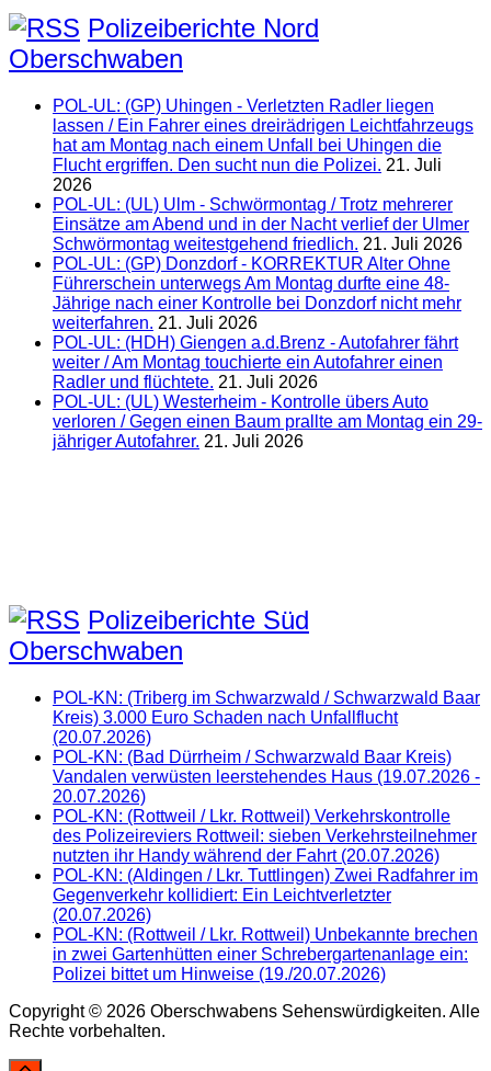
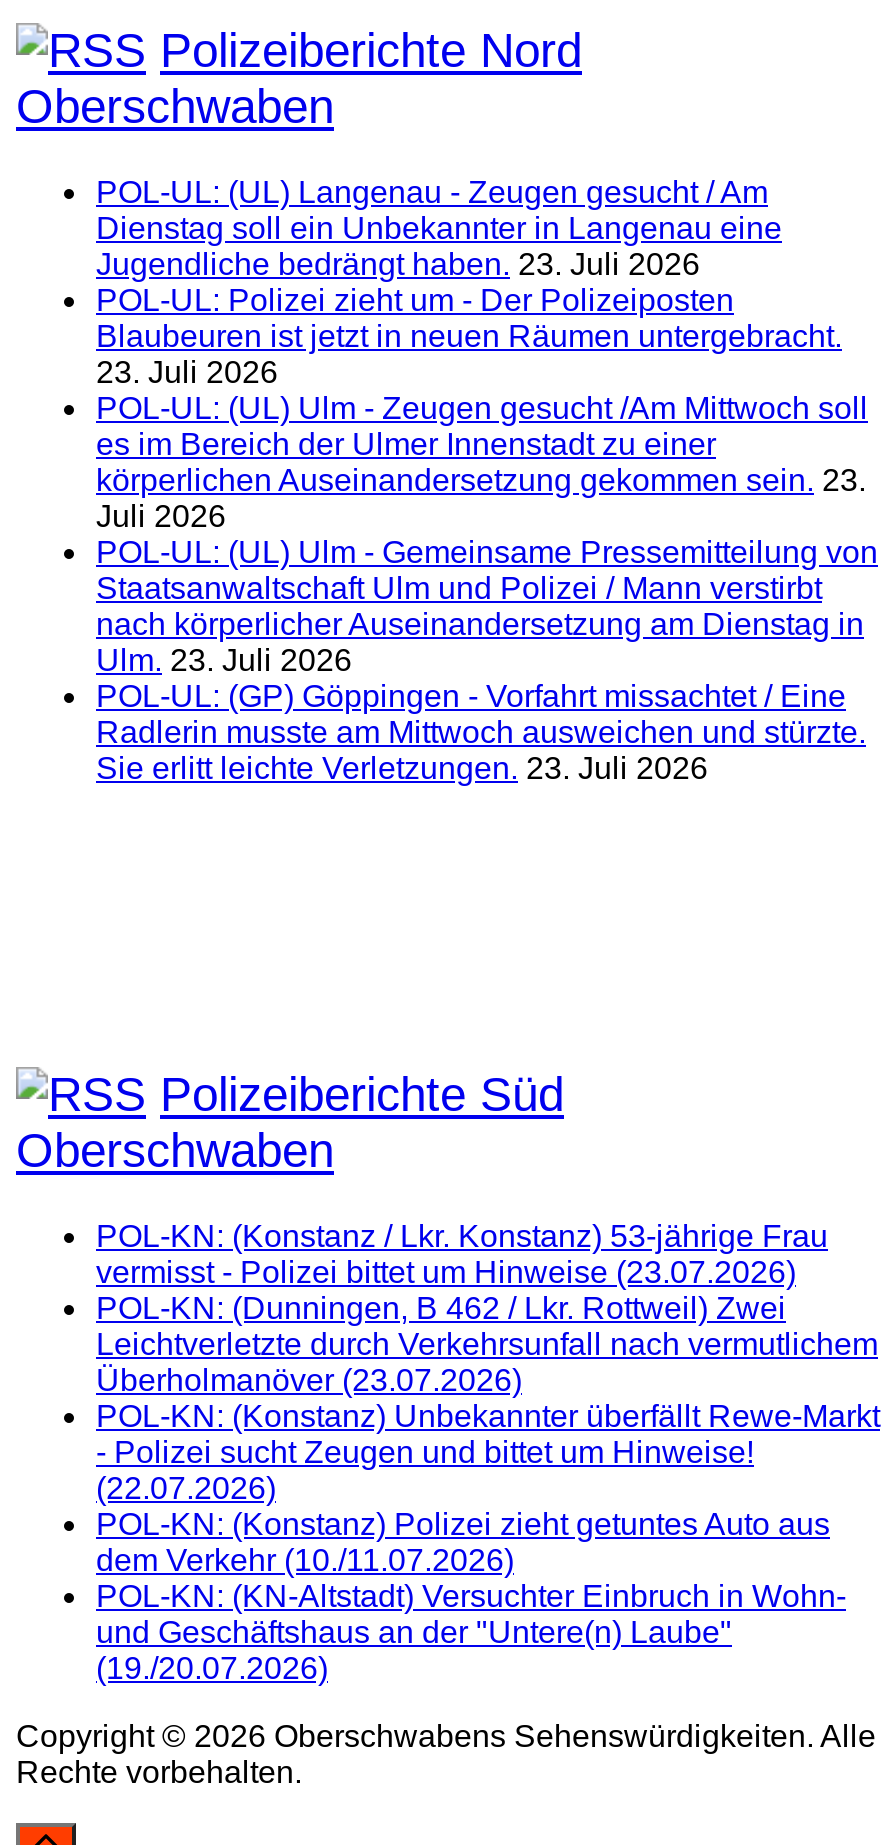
[53,96,482,450] POL-UL: (GP) Uhingen - Verletzten Radler liegen | lassen / Ein Fahrer eines dreirädrigen Leichtfahrzeugs | hat am Montag nach einem Unfall bei Uhingen die | Flucht ergriffen. Den sucht nun die Polizei. 21. Juli | 2026 | POL-UL: (UL) Ulm - Schwörmontag / Trotz mehrerer | Einsätze am Abend und in der Nacht verlief der Ulmer | Schwörmontag weitestgehend friedlich. 21. Juli 2026 | POL-UL: (GP) Donzdorf - KORREKTUR Alter Ohne | Führerschein unterwegs Am Montag durfte eine 48- | Jährige nach einer Kontrolle bei Donzdorf nicht mehr | weiterfahren. 21. Juli 2026 | POL-UL: (HDH) Giengen a.d.Brenz - Autofahrer fährt | weiter / Am Montag touchierte ein Autofahrer einen | Radler und flüchtete. 21. Juli 2026 | POL-UL: (UL) Westerheim - Kontrolle übers Auto | verloren / Gegen einen Baum prallte am Montag ein 29- | jähriger Autofahrer. 21. Juli 2026 -> [96,175,878,785] POL-UL: (UL) Langenau - Zeugen gesucht / Am | Dienstag soll ein Unbekannter in Langenau eine | Jugendliche bedrängt haben. 23. Juli 2026 | POL-UL: Polizei zieht um - Der Polizeiposten | Blaubeuren ist jetzt in neuen Räumen untergebracht. | 23. Juli 2026 | POL-UL: (UL) Ulm - Zeugen gesucht /Am Mittwoch soll | es im Bereich der Ulmer Innenstadt zu einer | körperlichen Auseinandersetzung gekommen sein. 23. | Juli 2026 | POL-UL: (UL) Ulm - Gemeinsame Pressemitteilung von | Staatsanwaltschaft Ulm und Polizei / Mann verstirbt | nach körperlicher Auseinandersetzung am Dienstag in | Ulm. 23. Juli 2026 | POL-UL: (GP) Göppingen - Vorfahrt missachtet / Eine | Radlerin musste am Mittwoch ausweichen und stürzte. | Sie erlitt leichte Verletzungen. 23. Juli 2026
[53,688,480,983] POL-KN: (Triberg im Schwarzwald / Schwarzwald Baar | Kreis) 3.000 Euro Schaden nach Unfallflucht | (20.07.2026) | POL-KN: (Bad Dürrheim / Schwarzwald Baar Kreis) | Vandalen verwüsten leerstehendes Haus (19.07.2026 - | 20.07.2026) | POL-KN: (Rottweil / Lkr. Rottweil) Verkehrskontrolle | des Polizeireviers Rottweil: sieben Verkehrsteilnehmer | nutzten ihr Handy während der Fahrt (20.07.2026) | POL-KN: (Aldingen / Lkr. Tuttlingen) Zwei Radfahrer im | Gegenverkehr kollidiert: Ein Leichtverletzter | (20.07.2026) | POL-KN: (Rottweil / Lkr. Rottweil) Unbekannte brechen | in zwei Gartenhütten einer Schrebergartenanlage ein: | Polizei bittet um Hinweise (19./20.07.2026) -> [96,1218,880,1684] POL-KN: (Konstanz / Lkr. Konstanz) 53-jährige Frau | vermisst - Polizei bittet um Hinweise (23.07.2026) | POL-KN: (Dunningen, B 462 / Lkr. Rottweil) Zwei | Leichtverletzte durch Verkehrsunfall nach vermutlichem | Überholmanöver (23.07.2026) | POL-KN: (Konstanz) Unbekannter überfällt Rewe-Markt | - Polizei sucht Zeugen und bittet um Hinweise! | (22.07.2026) | POL-KN: (Konstanz) Polizei zieht getuntes Auto aus | dem Verkehr (10./11.07.2026) | POL-KN: (KN-Altstadt) Versuchter Einbruch in Wohn- | und Geschäftshaus an der "Untere(n) Laube" | (19./20.07.2026)

